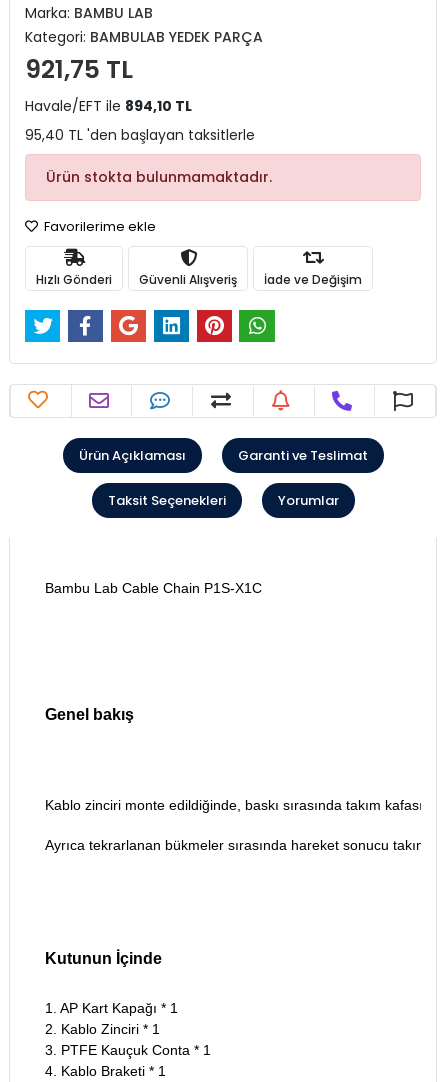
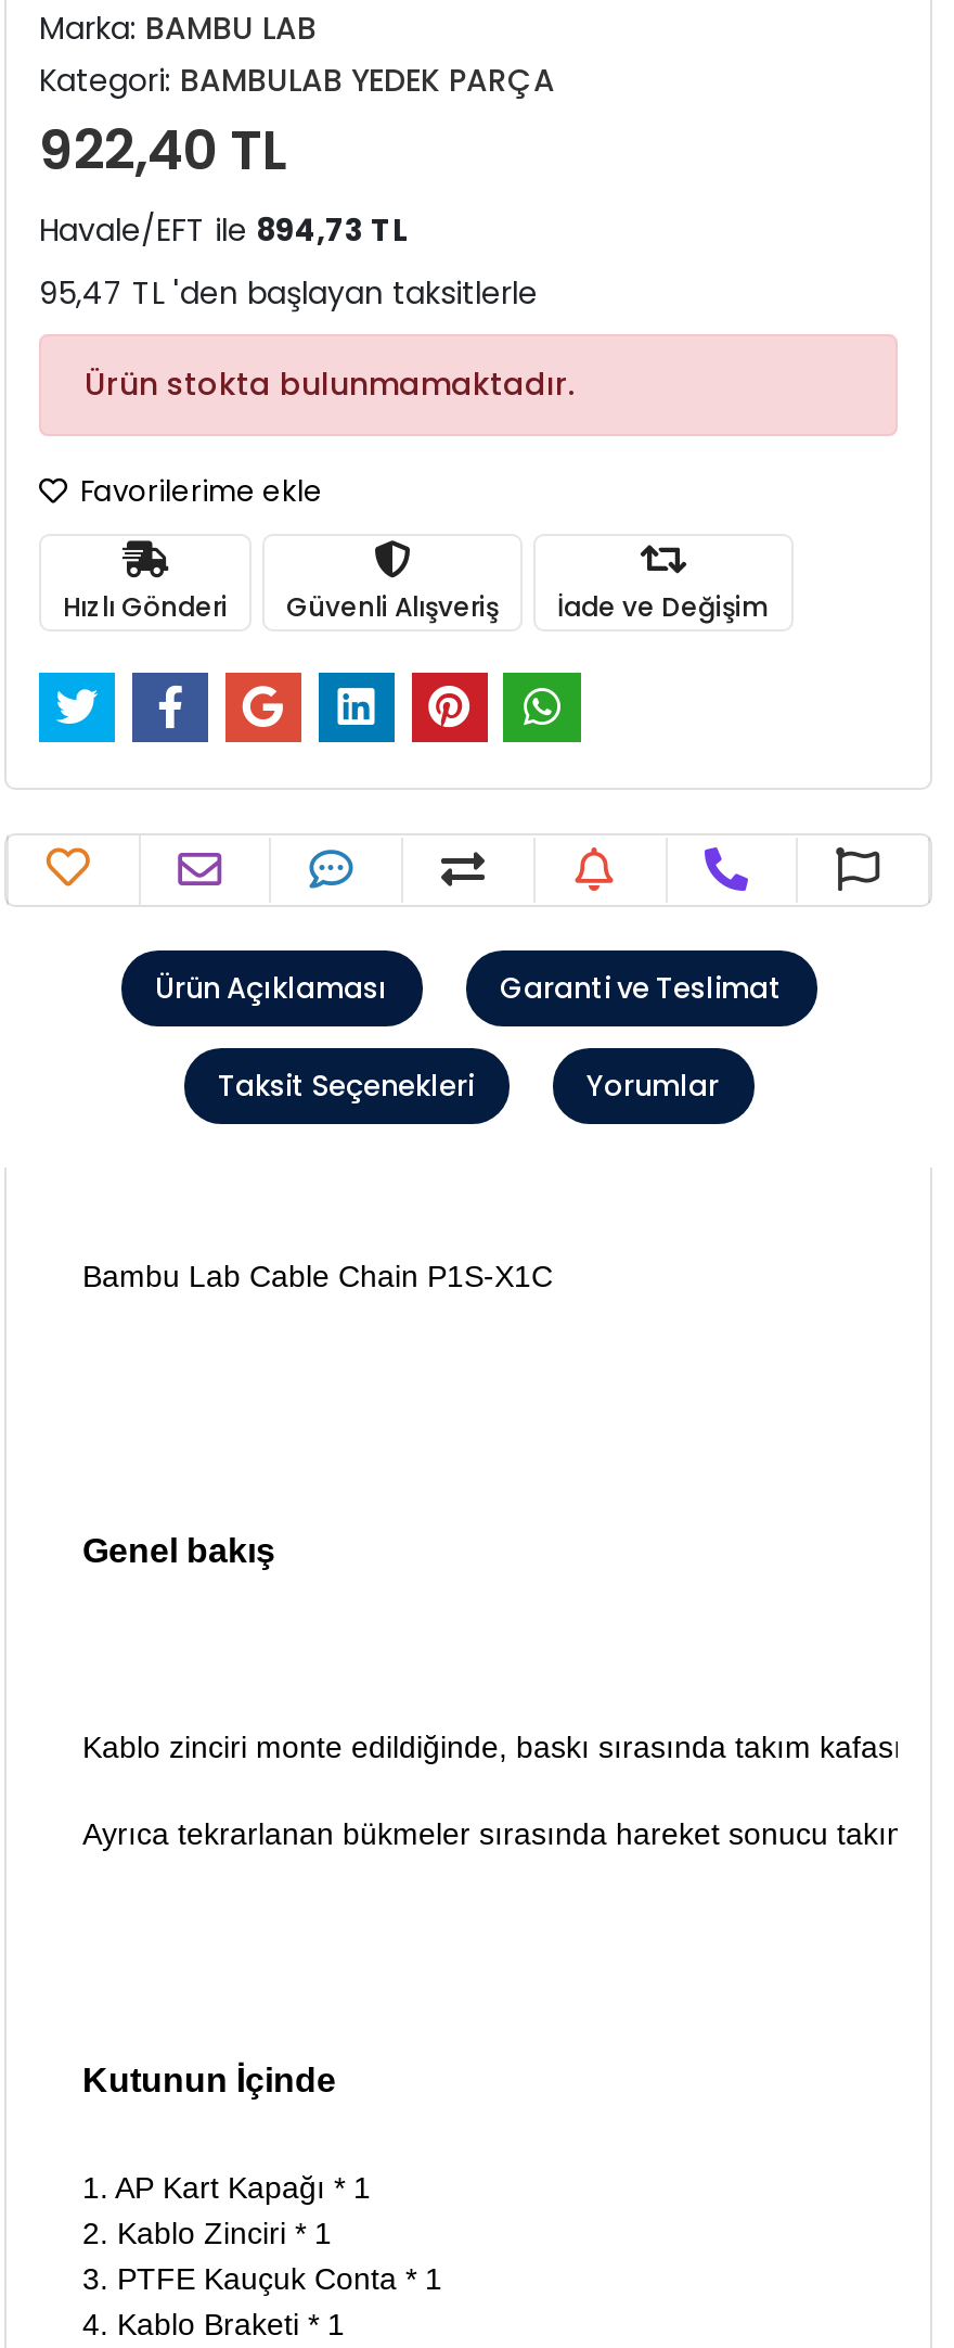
[25,52,133,87] 921,75 TL -> [39,113,288,189] 922,40 TL
[25,96,192,116] Havale/EFT ile 894,10 TL -> [39,208,408,252] Havale/EFT ile 894,73 TL
[25,125,255,145] 95,40 TL 'den başlayan taksitlerle -> [39,271,538,315] 95,47 TL 'den başlayan taksitlerle

